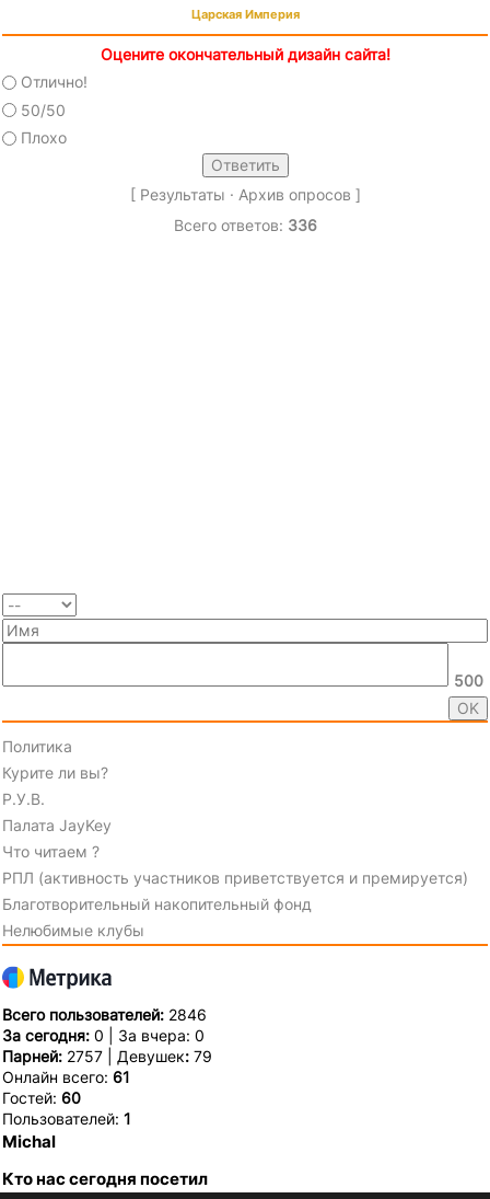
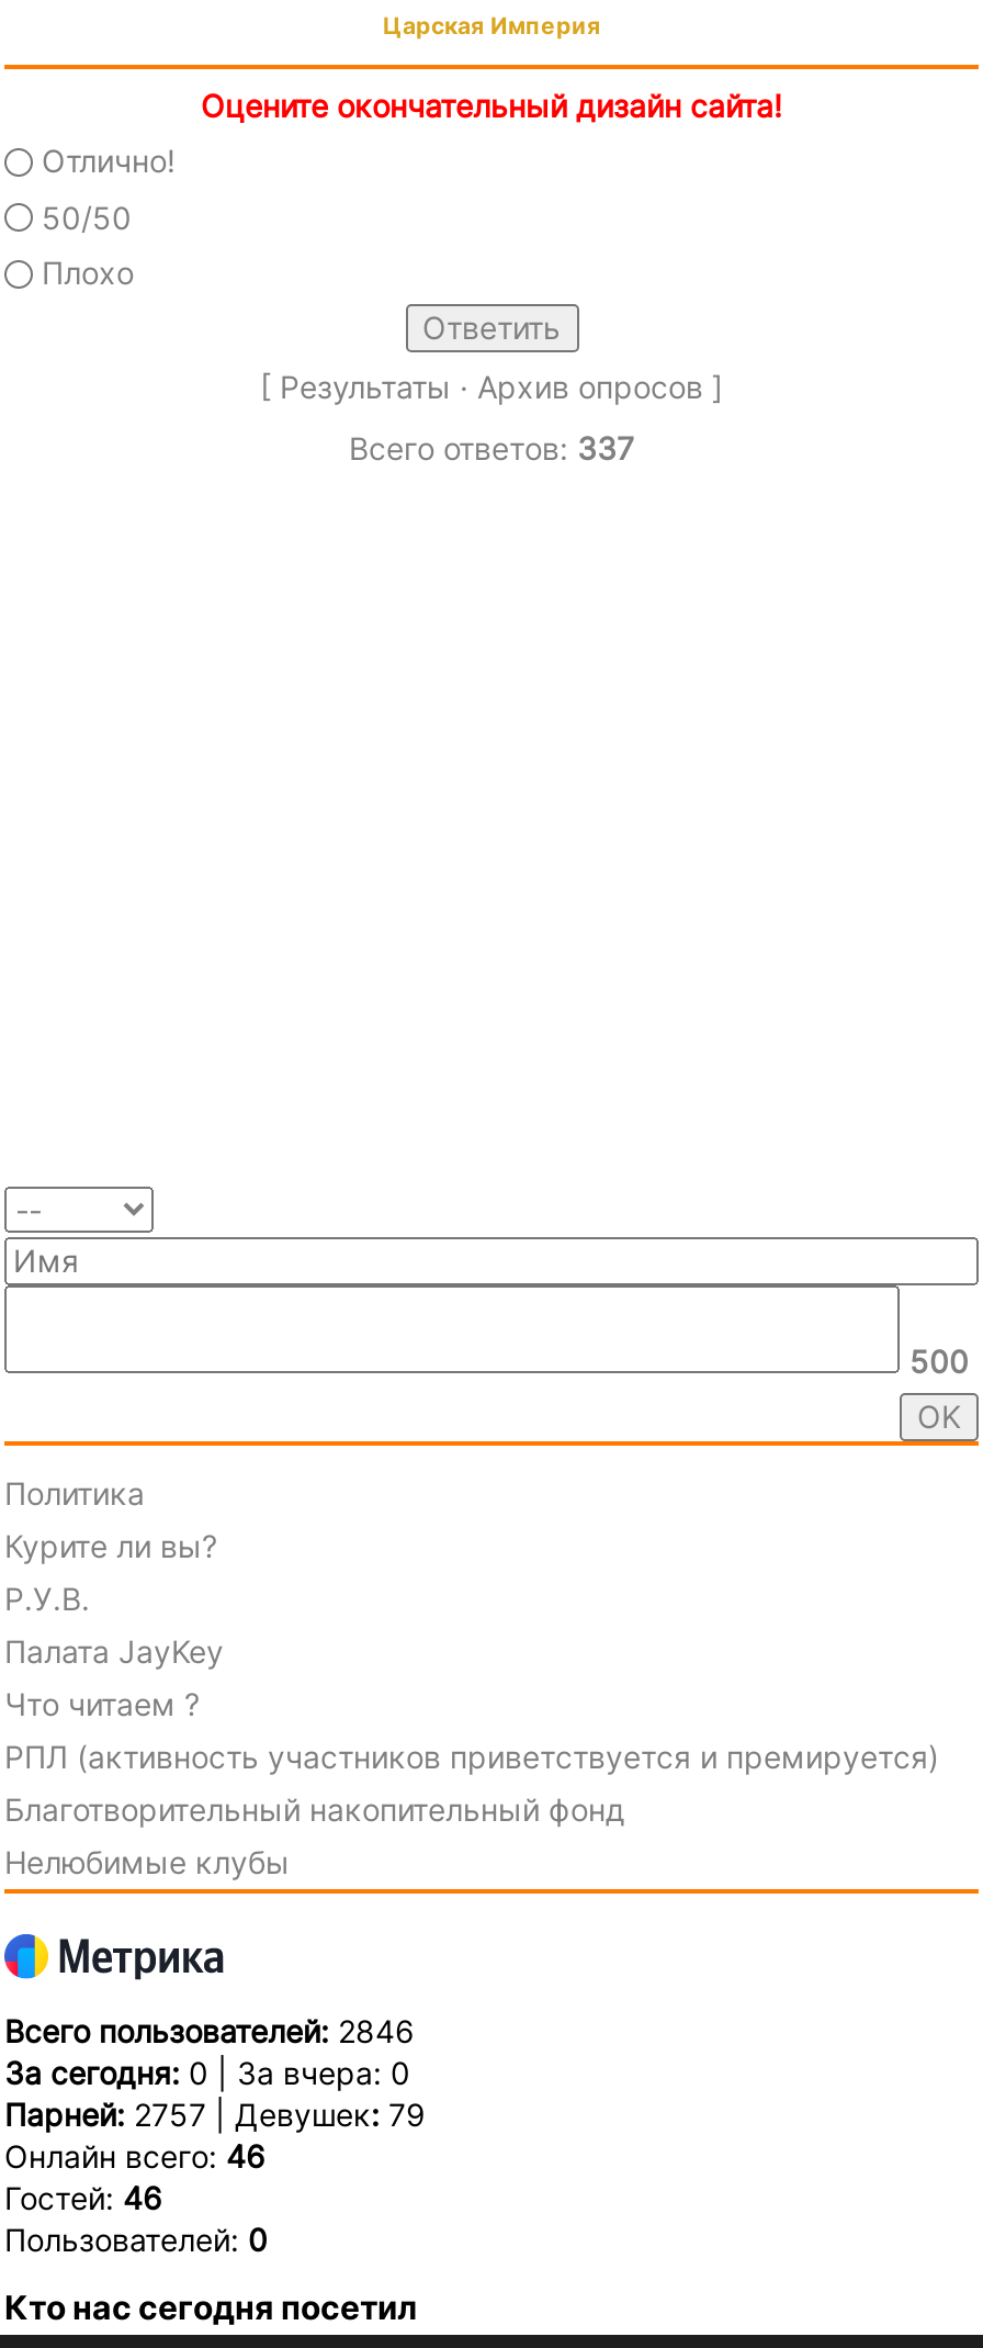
[173,216,317,235] Всего ответов: 336 -> [349,430,634,467] Всего ответов: 337
[2,1068,131,1152] Онлайн всего: 61 | Гостей: 60 | Пользователей: 1 | Michal -> [4,2137,268,2258] Онлайн всего: 46 | Гостей: 46 | Пользователей: 0

